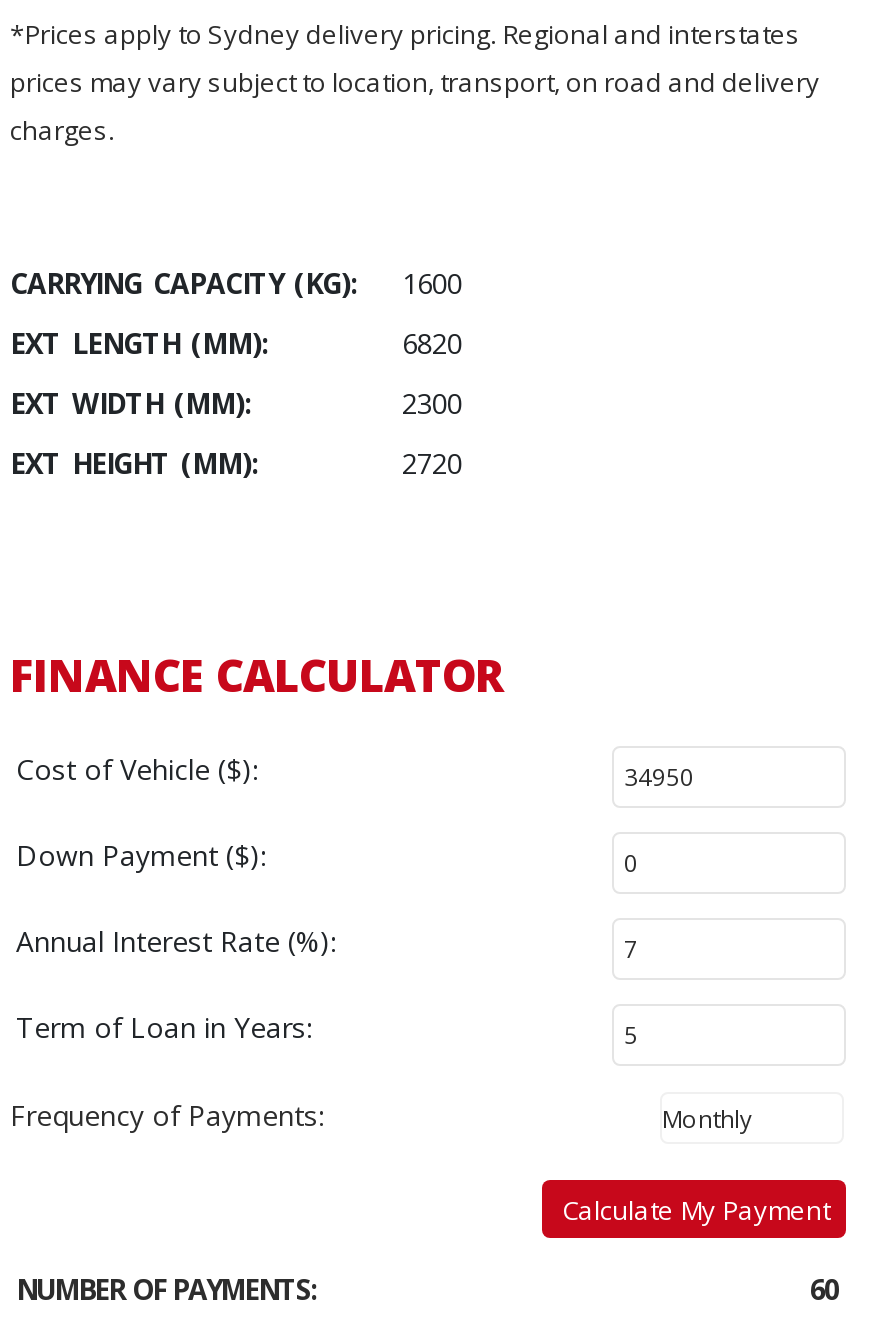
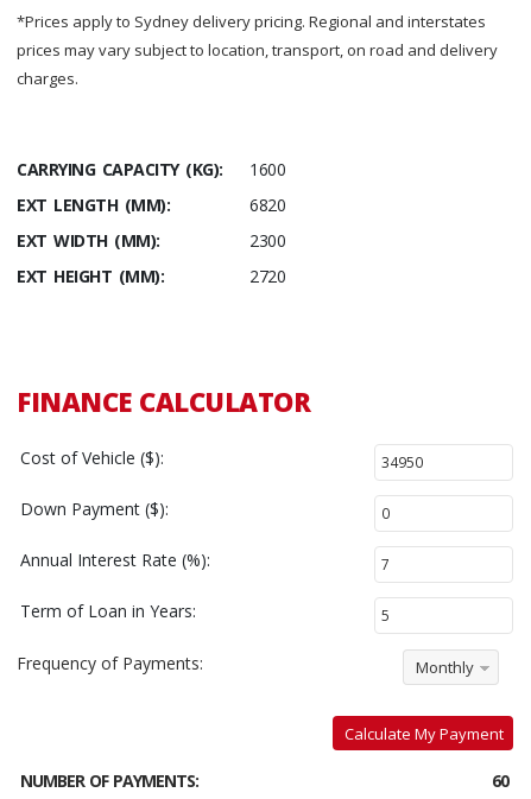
none -> [416,657,474,678] Monthly

